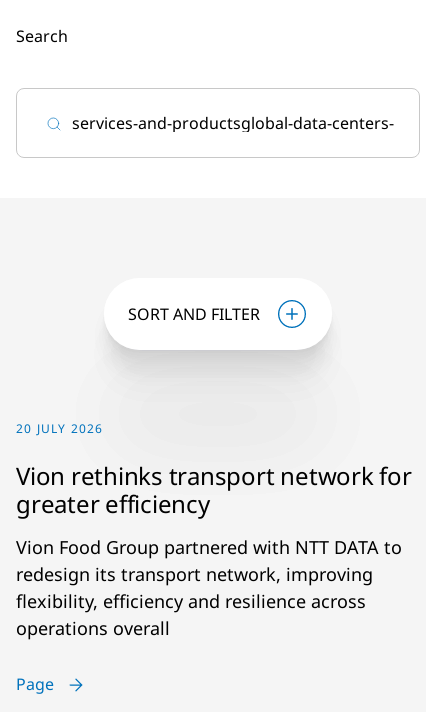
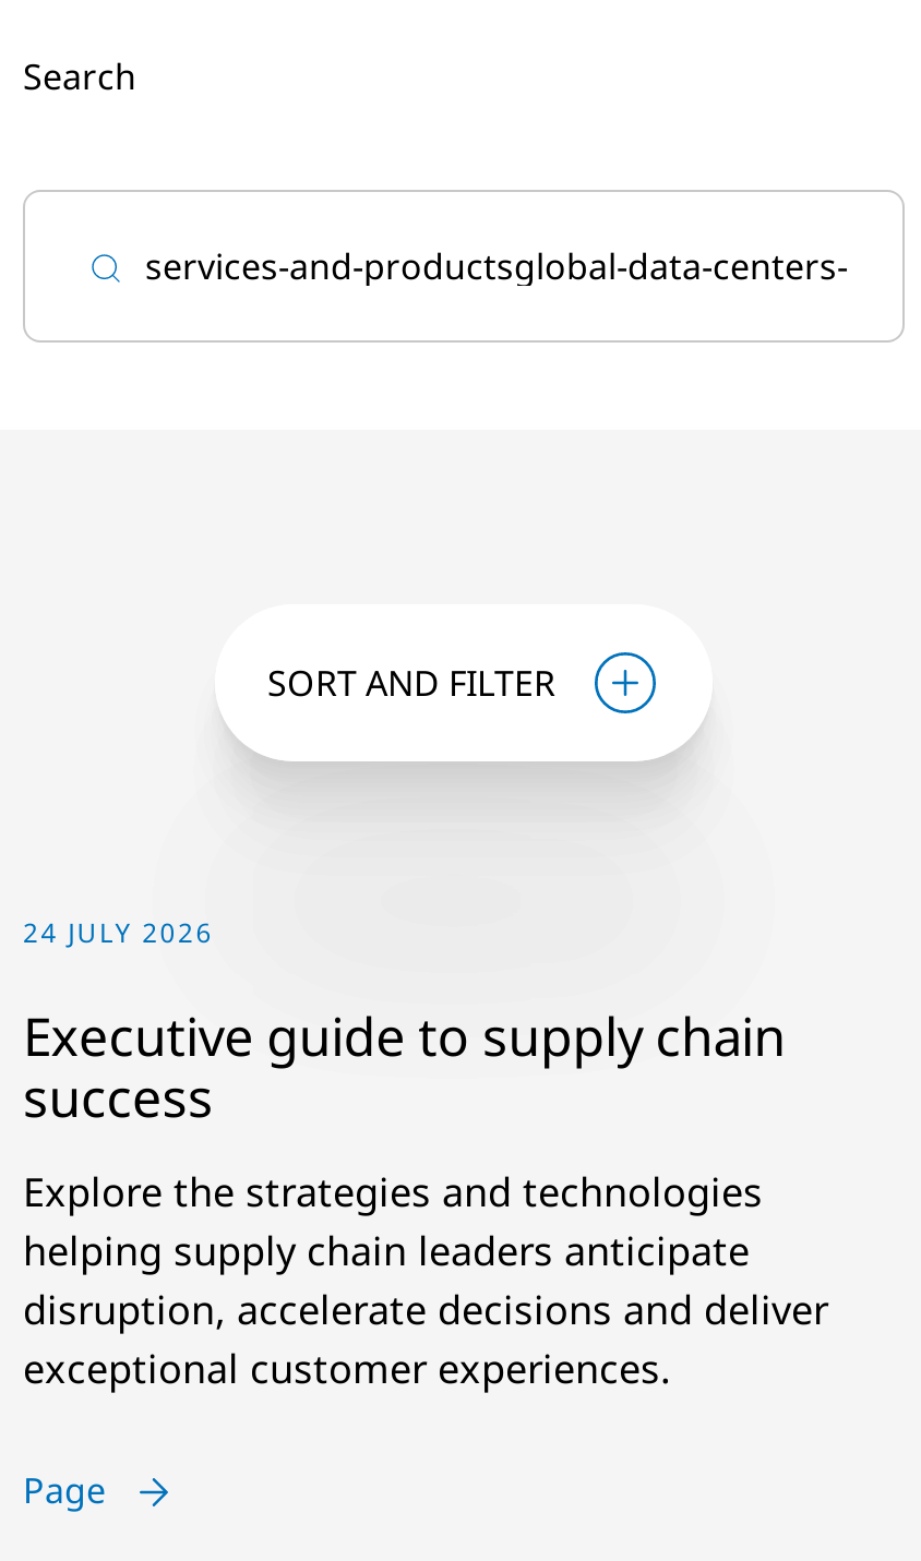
[16,420,103,437] 20 JULY 2026 -> [23,914,214,951] 24 JULY 2026
[16,459,412,520] Vion rethinks transport network for | greater efficiency -> [23,999,786,1132] Executive guide to supply chain | success
[16,535,402,640] Vion Food Group partnered with NTT DATA to | redesign its transport network, improving | flexibility, efficiency and resilience across | operations overall -> [23,1165,828,1394] Explore the strategies and technologies | helping supply chain leaders anticipate | disruption, accelerate decisions and deliver | exceptional customer experiences.

